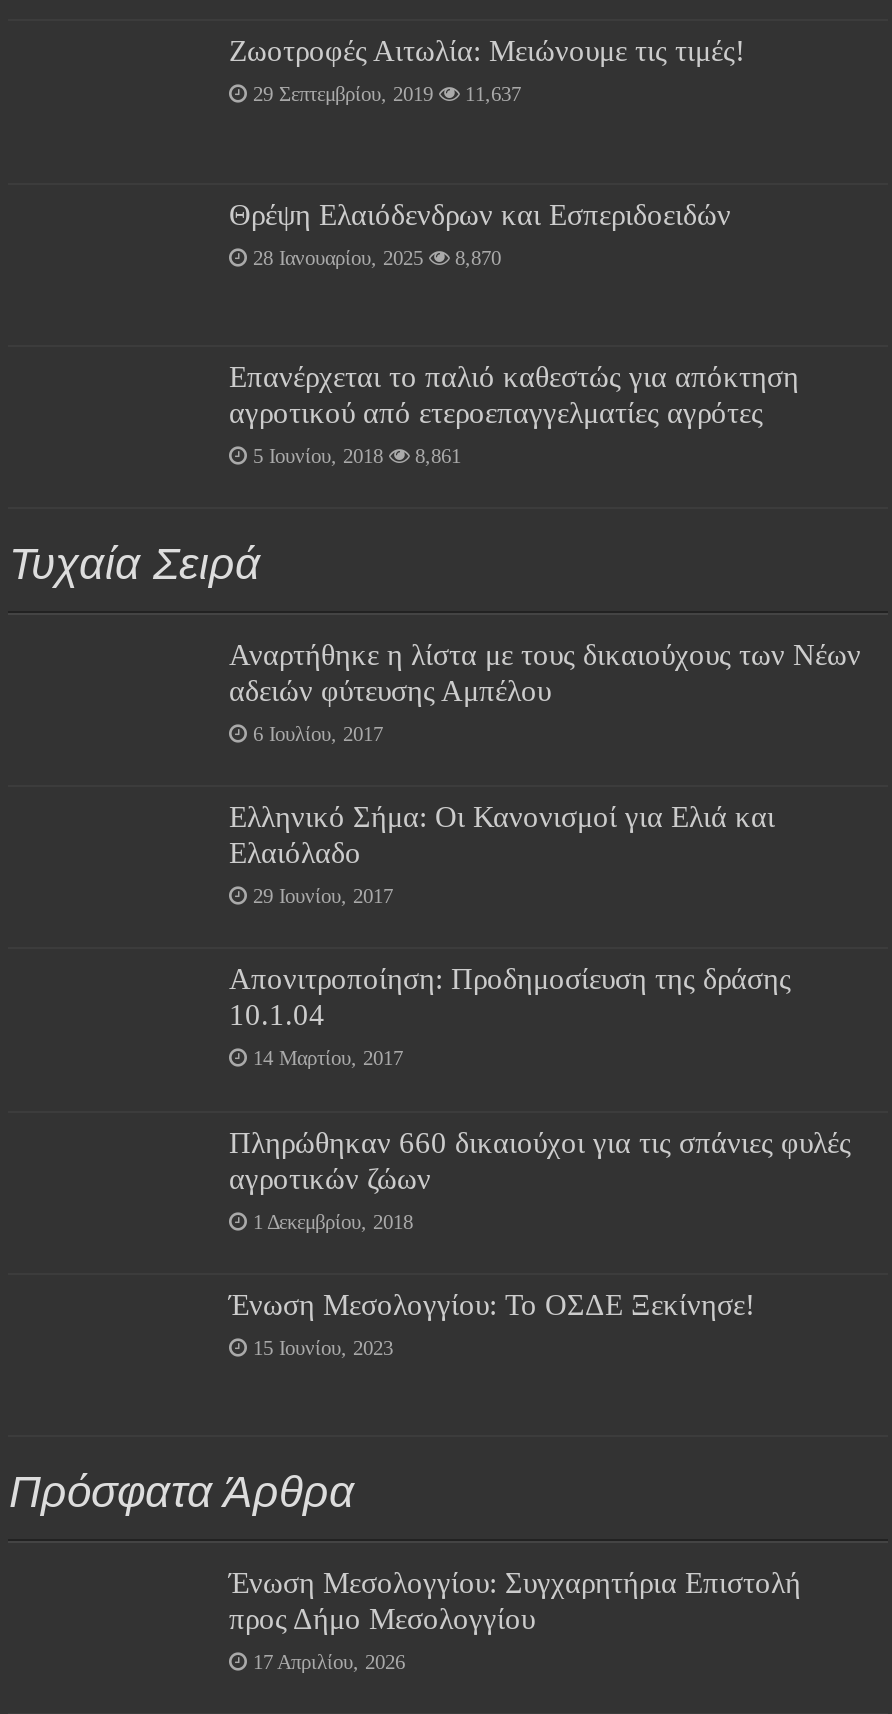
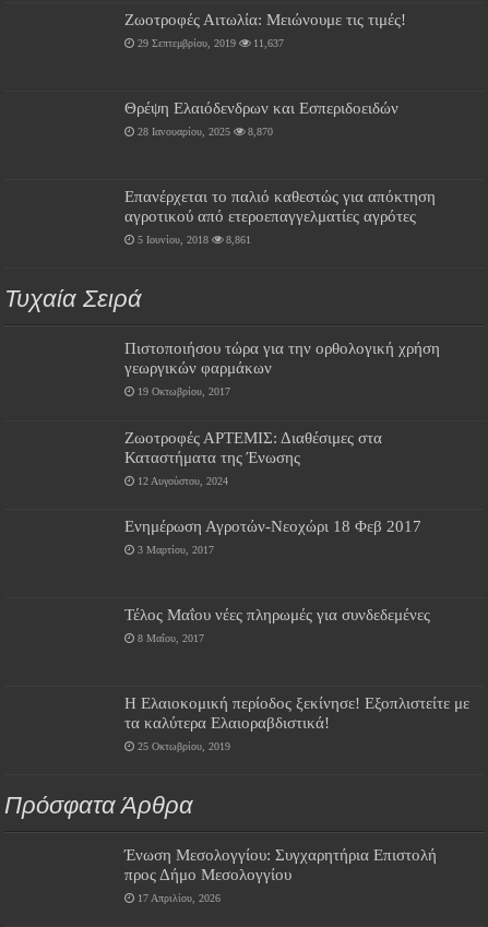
[229,637,861,707] Αναρτήθηκε η λίστα με τους δικαιούχους των Νέων | αδειών φύτευσης Αμπέλου -> [125,339,441,377] Πιστοποιήσου τώρα για την ορθολογική χρήση | γεωργικών φαρμάκων
[253,723,383,745] 6 Ιουλίου, 2017 -> [138,386,231,398] 19 Οκτωβρίου, 2017
[229,799,775,869] Ελληνικό Σήμα: Οι Κανονισμοί για Ελιά και | Ελαιόλαδο -> [125,428,383,466] Ζωοτροφές ΑΡΤΕΜΙΣ: Διαθέσιμες στα | Καταστήματα της Ένωσης
[253,885,393,907] 29 Ιουνίου, 2017 -> [138,475,229,487] 12 Αυγούστου, 2024
[229,962,791,1032] Απονιτροποίηση: Προδημοσίευση της δράσης | 10.1.04 -> [125,516,422,535] Ενημέρωση Αγροτών-Νεοχώρι 18 Φεβ 2017
[253,1048,403,1070] 14 Μαρτίου, 2017 -> [138,544,215,556] 3 Μαρτίου, 2017
[229,1124,851,1194] Πληρώθηκαν 660 δικαιούχοι για τις σπάνιες φυλές | αγροτικών ζώων -> [125,605,431,623] Τέλος Μαΐου νέες πληρωμές για συνδεδεμένες
[253,1210,413,1232] 1 Δεκεμβρίου, 2018 -> [138,632,205,644] 8 Μαΐου, 2017
[229,1286,755,1320] Ένωση Μεσολογγίου: Το ΟΣΔΕ Ξεκίνησε! -> [125,693,470,732] Η Ελαιοκομική περίοδος ξεκίνησε! Εξοπλιστείτε με | τα καλύτερα Ελαιοραβδιστικά!
[253,1336,393,1358] 15 Ιουνίου, 2023 -> [138,740,231,752] 25 Οκτωβρίου, 2019

